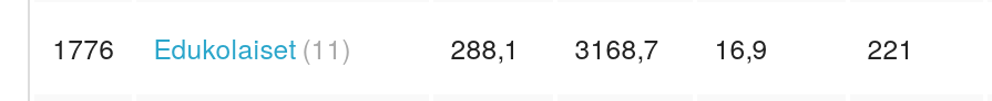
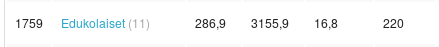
[52,29,351,67] 1776 Edukolaiset (11) -> [15,14,150,31] 1759 Edukolaiset (11)
[451,29,519,67] 288,1 -> [195,14,226,31] 286,9
[575,29,659,67] 3168,7 -> [251,14,289,31] 3155,9
[714,29,768,67] 16,9 -> [314,14,338,31] 16,8
[867,29,914,67] 221 -> [383,14,404,31] 220

